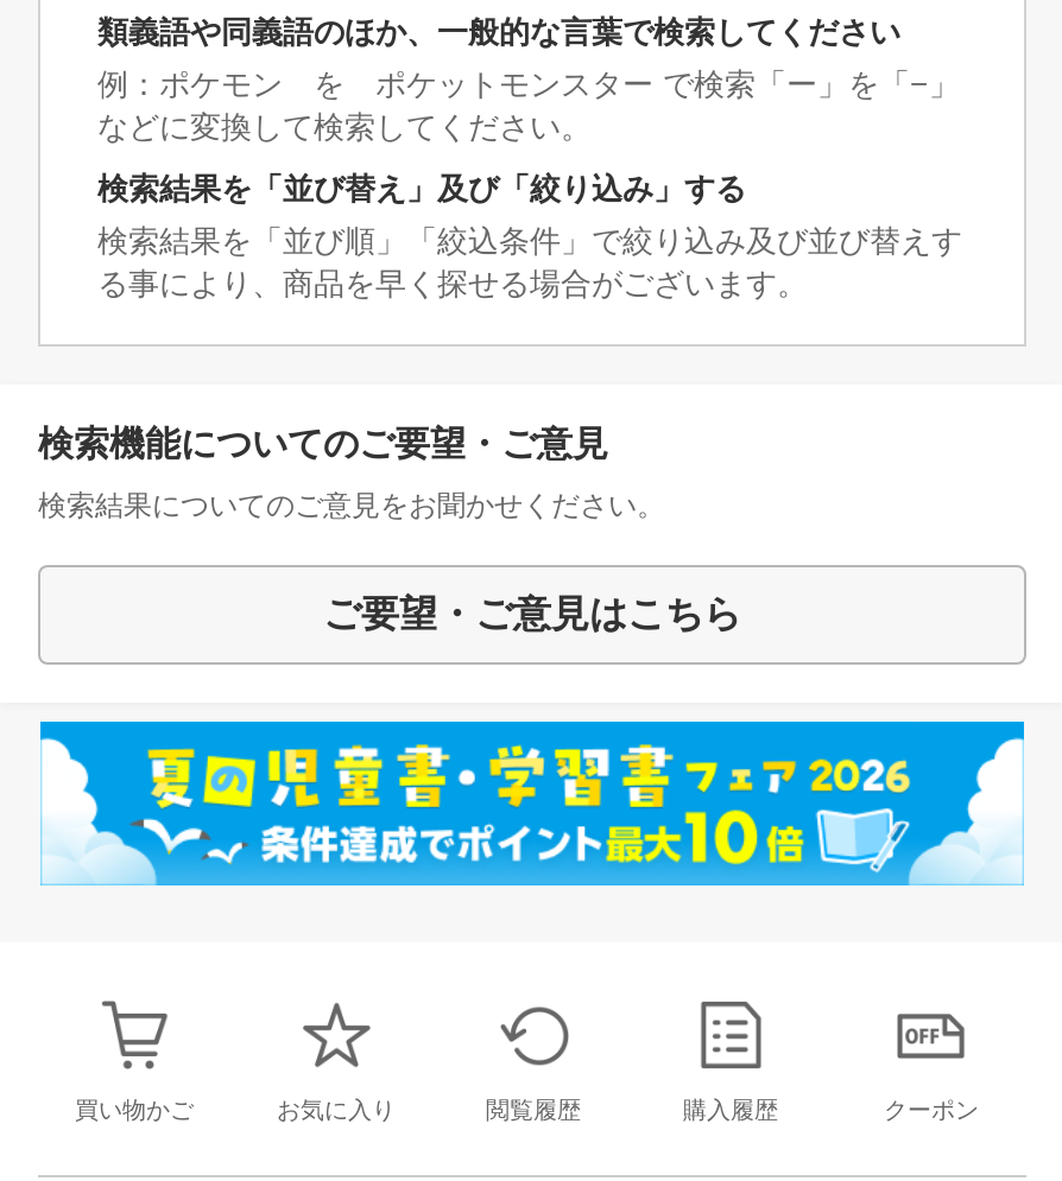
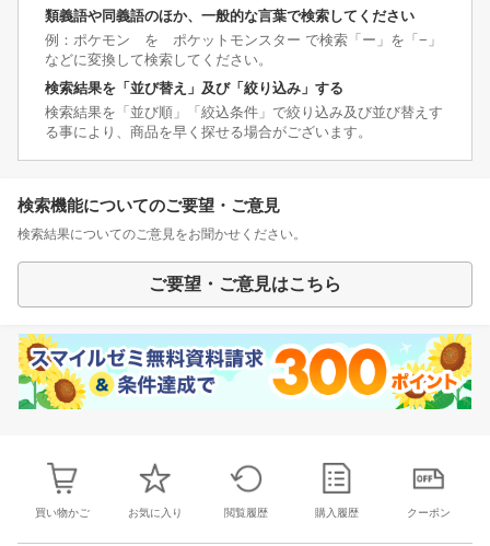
[38,719,1026,888] [image] -> [17,333,472,410] [image]

